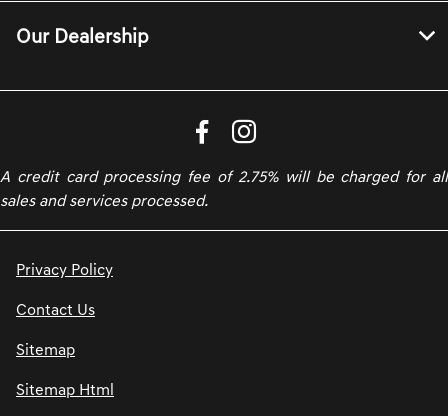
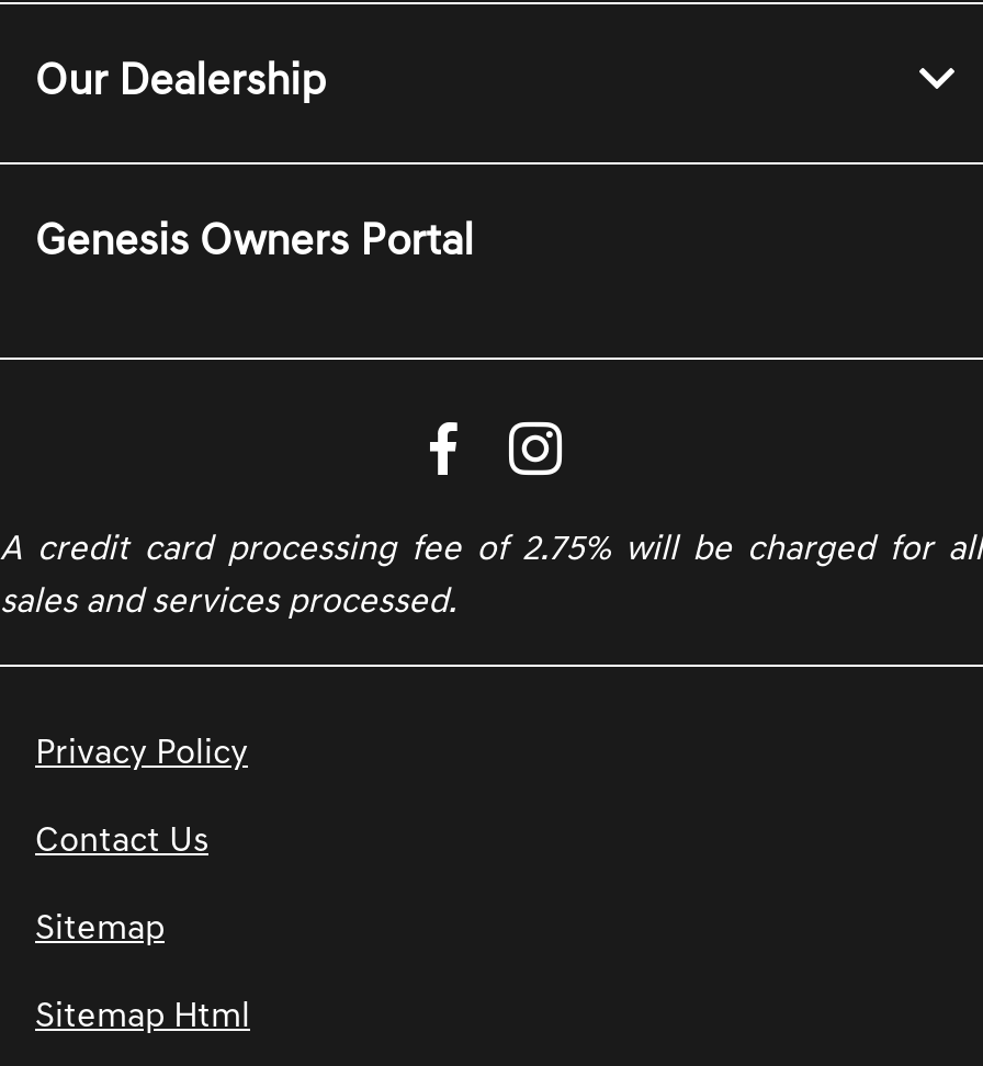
none -> [35,222,474,266] Genesis Owners Portal

